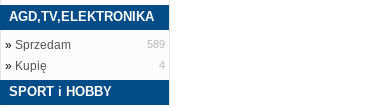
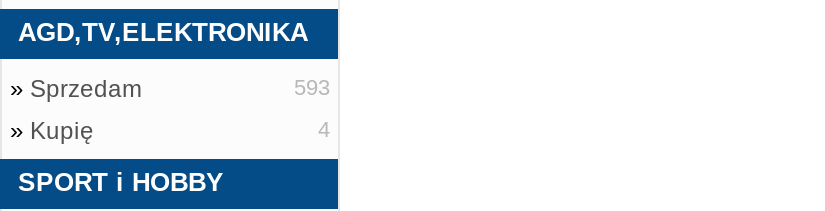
[147,38,165,50] 589 -> [294,75,330,99] 593

